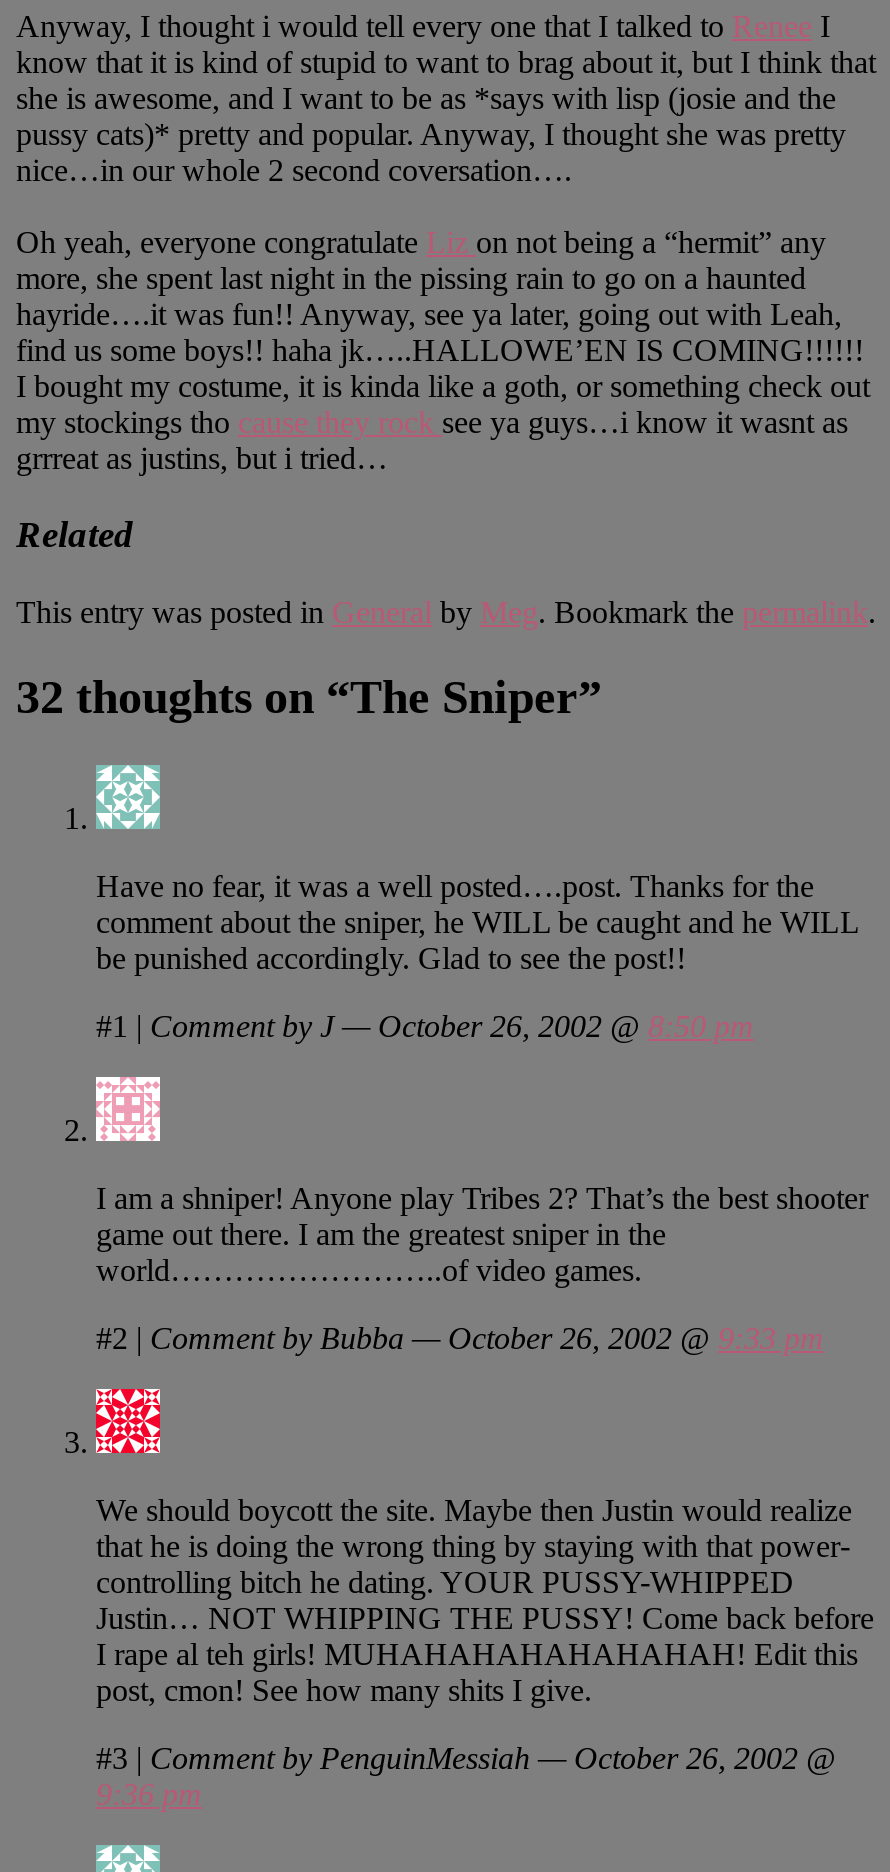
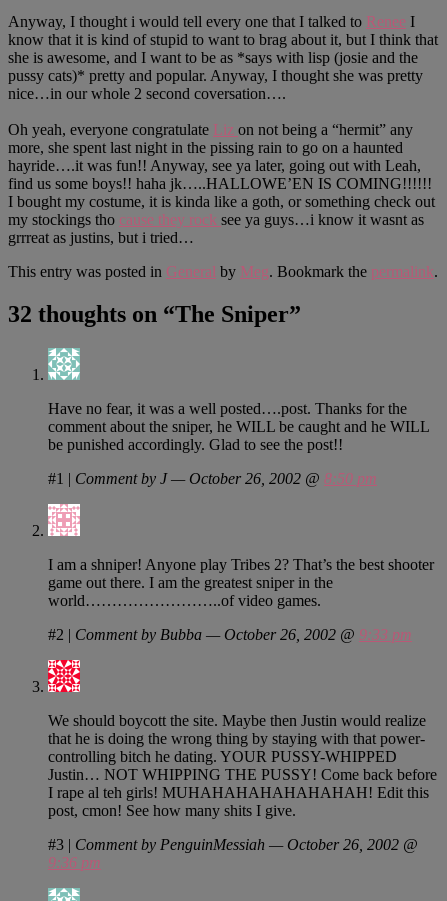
[16,514,134,556] Related -> none

